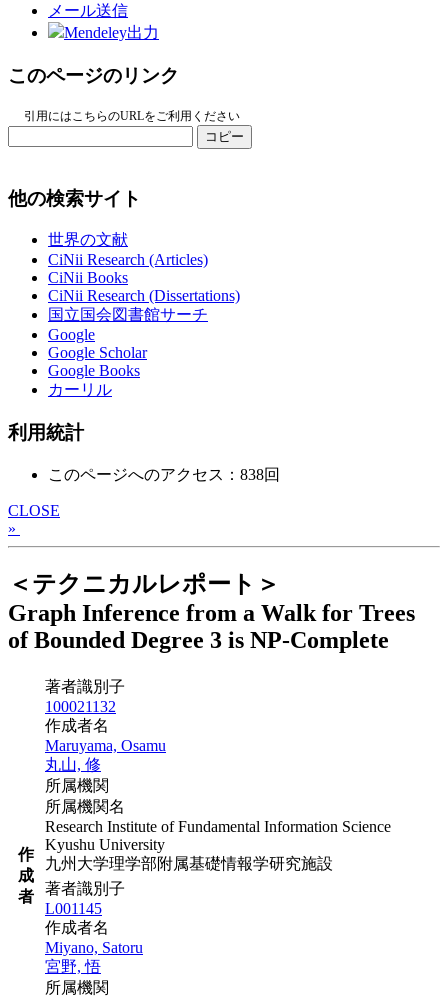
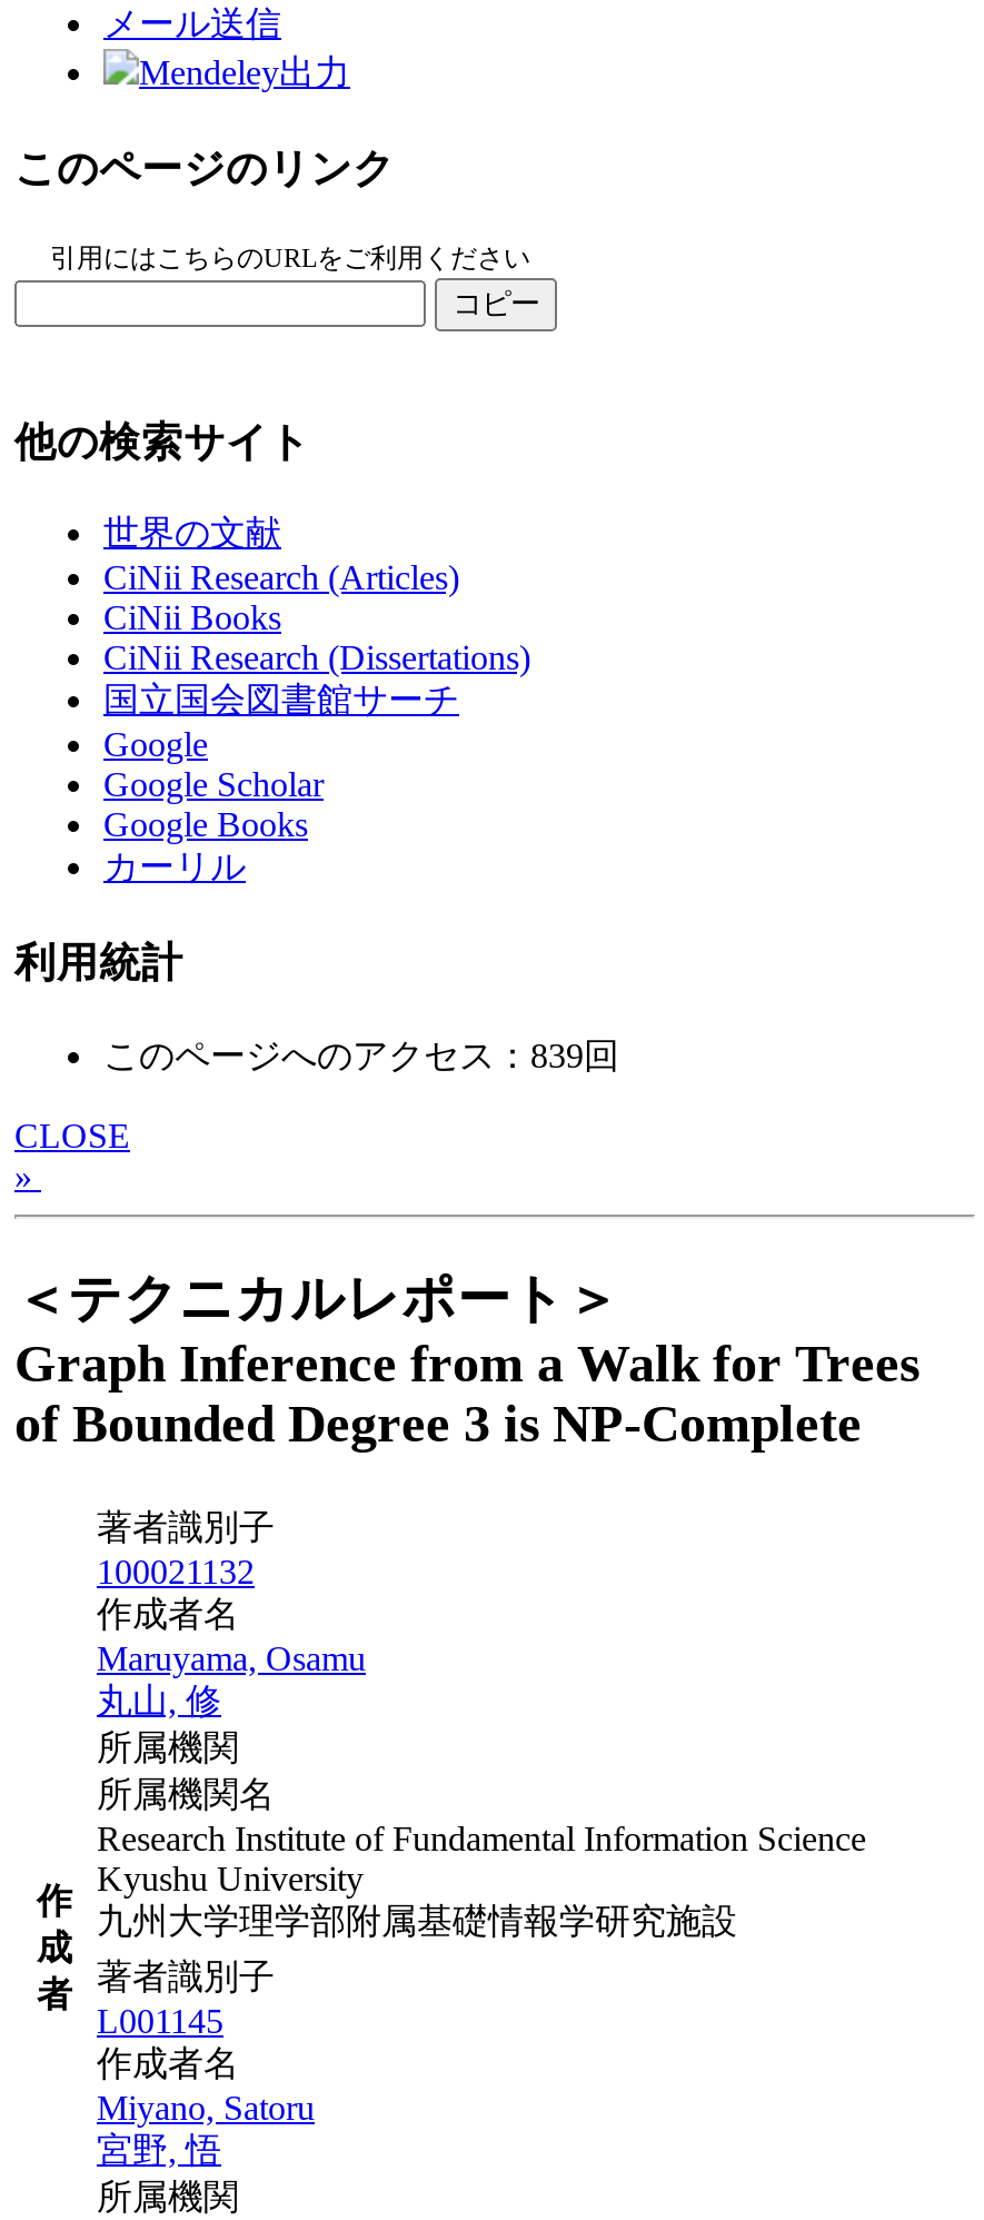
[48,466,280,483] このページへのアクセス：838回 -> [103,1036,619,1074] このページへのアクセス：839回

